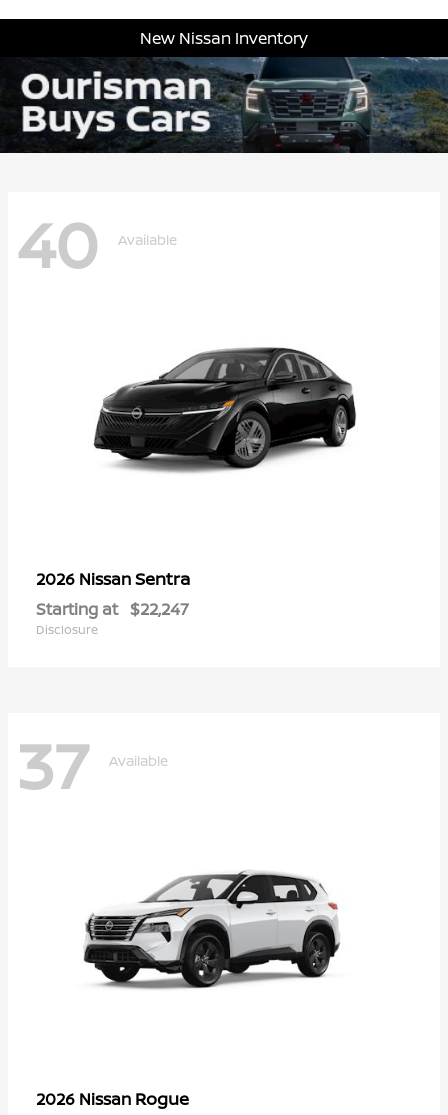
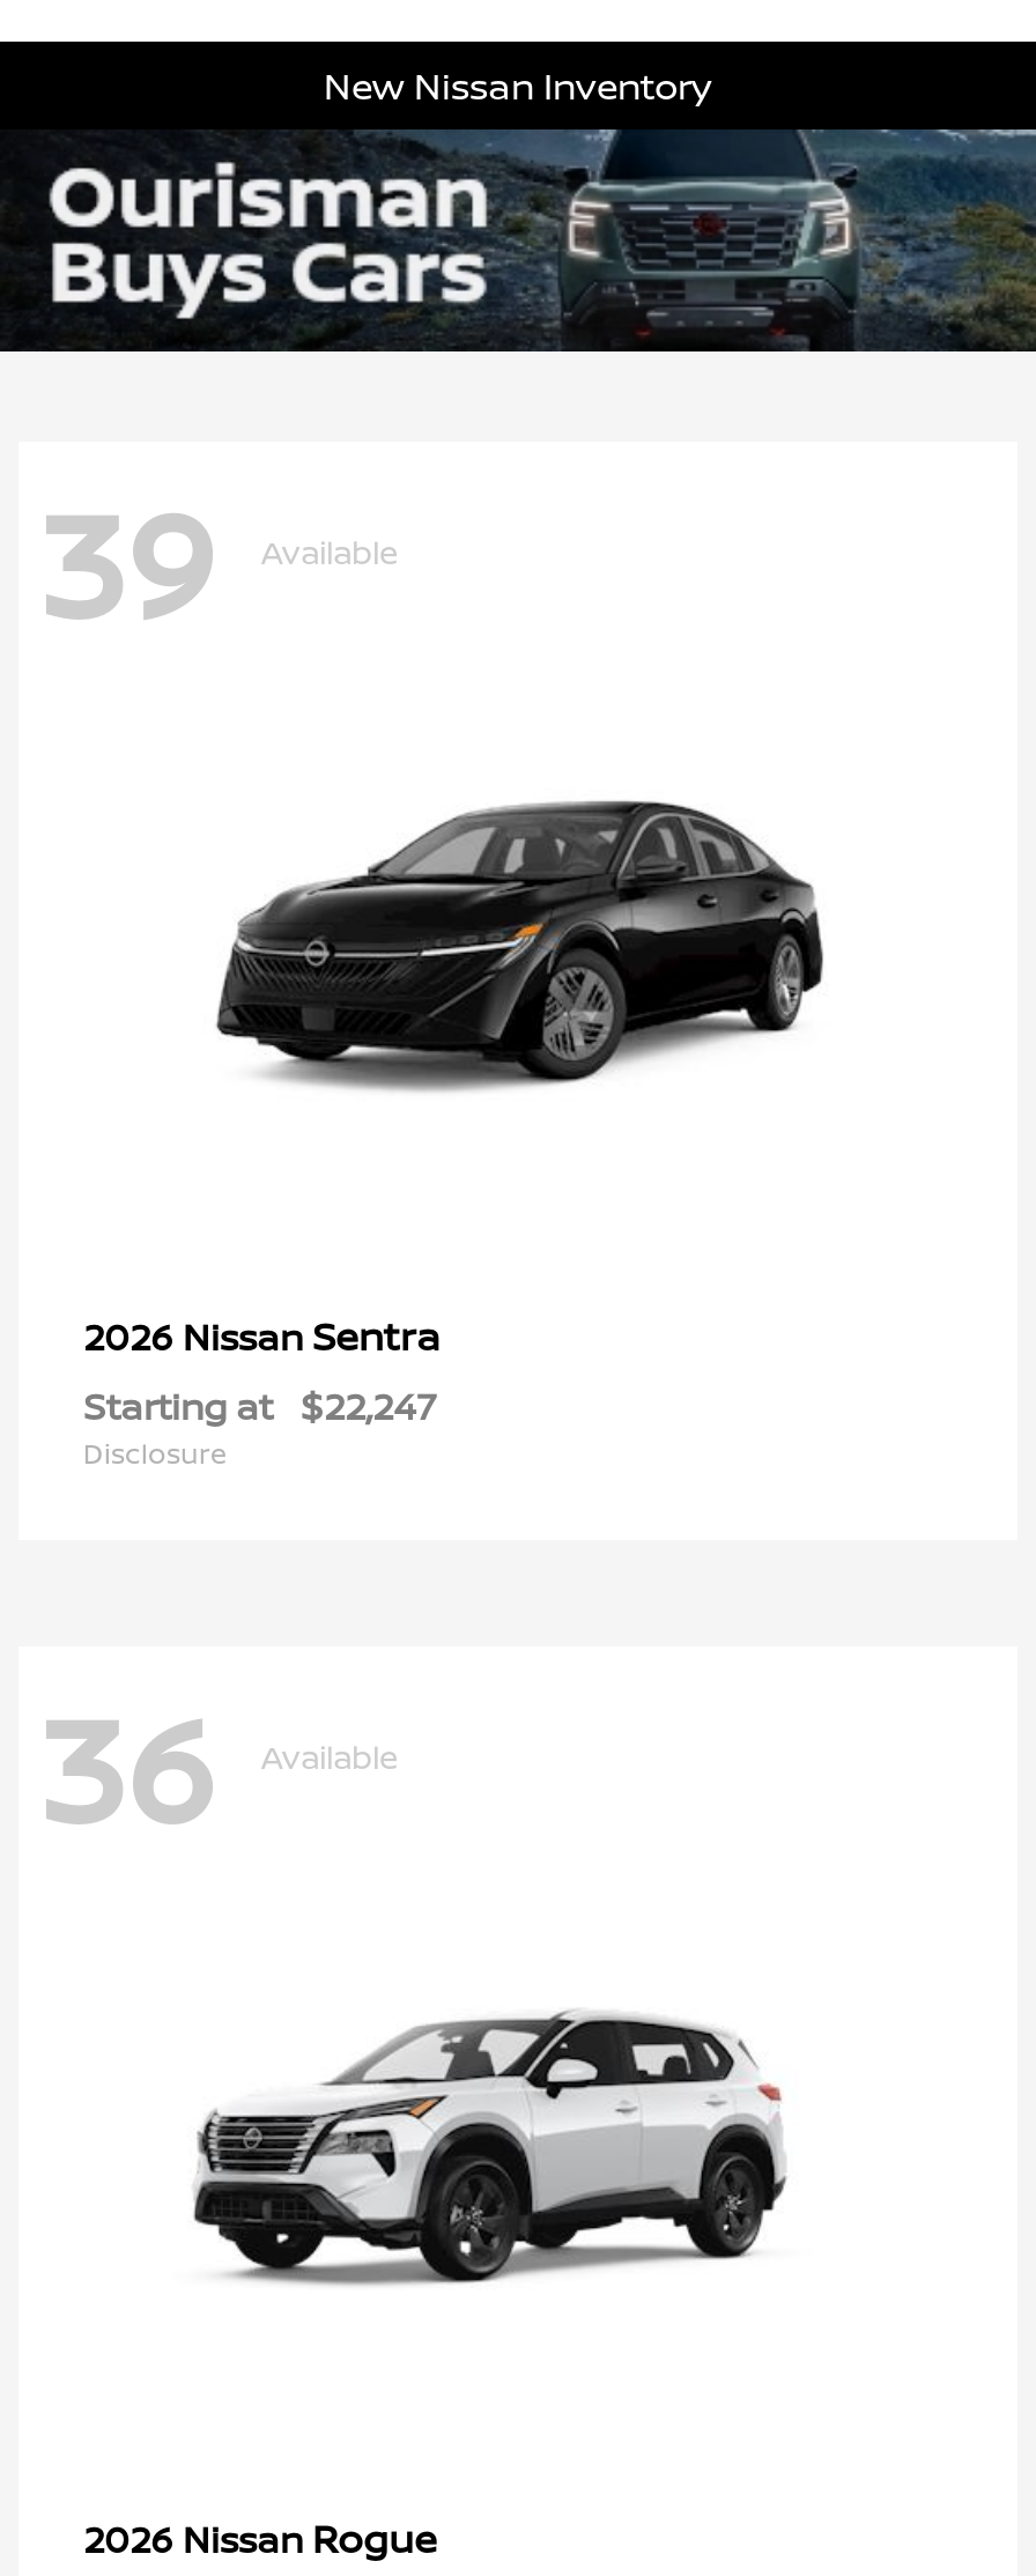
[16,200,177,287] 40 Available -> [37,461,398,662] 39 Available
[16,721,168,808] 37 Available -> [37,1665,398,1866] 36 Available

